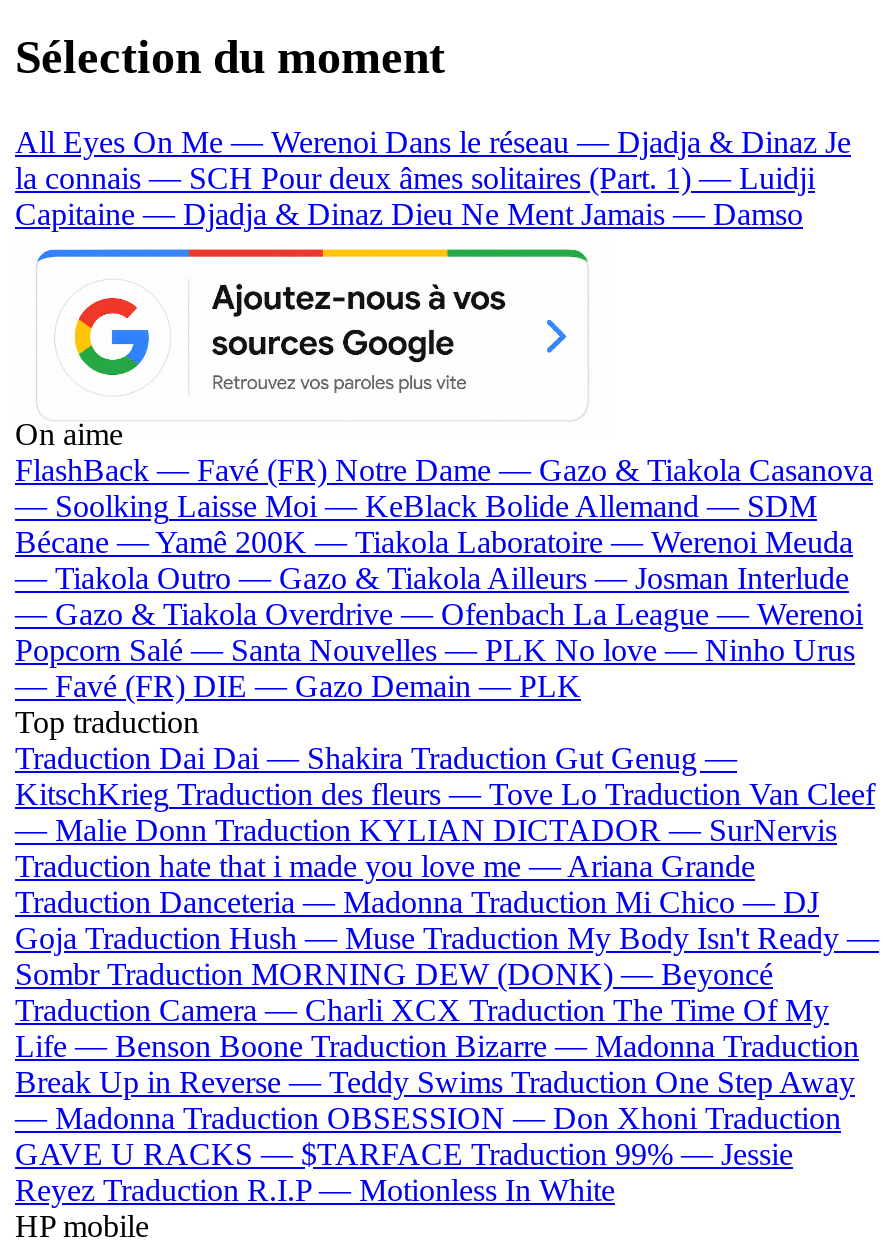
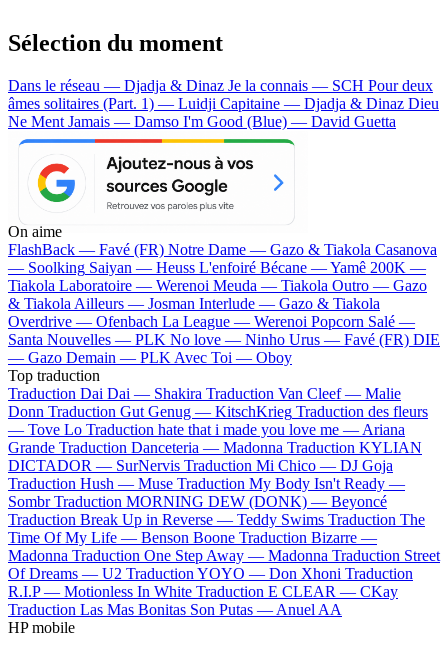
[15,124,851,230] All Eyes On Me — Werenoi Dans le réseau — Djadja & Dinaz Je | la connais — SCH Pour deux âmes solitaires (Part. 1) — Luidji | Capitaine — Djadja & Dinaz Dieu Ne Ment Jamais — Damso -> [8,76,439,129] Dans le réseau — Djadja & Dinaz Je la connais — SCH Pour deux | âmes solitaires (Part. 1) — Luidji Capitaine — Djadja & Dinaz Dieu | Ne Ment Jamais — Damso I'm Good (Blue) — David Guetta
[15,488,863,702] — Soolking Laisse Moi — KeBlack Bolide Allemand — SDM | Bécane — Yamê 200K — Tiakola Laboratoire — Werenoi Meuda | — Tiakola Outro — Gazo & Tiakola Ailleurs — Josman Interlude | — Gazo & Tiakola Overdrive — Ofenbach La League — Werenoi | Popcorn Salé — Santa Nouvelles — PLK No love — Ninho Urus | —Favé (FR) DIE — Gazo Demain — PLK -> [8,258,440,365] — Soolking Saiyan — Heuss L'enfoiré Bécane — Yamê 200K — | Tiakola Laboratoire — Werenoi Meuda — Tiakola Outro — Gazo | & Tiakola Ailleurs — Josman Interlude — Gazo & Tiakola | Overdrive — Ofenbach La League — Werenoi Popcorn Salé — | Santa Nouvelles — PLK No love — Ninho Urus — Favé (FR) DIE | — Gazo Demain — PLK Avec Toi — Oboy
[15,740,879,954] Traduction Dai Dai — Shakira Traduction Gut Genug — | KitschKrieg Traduction des fleurs — Tove Lo Traduction Van Cleef | — Malie Donn Traduction KYLIAN DICTADOR — SurNervis | Traduction hate that i made you love me — Ariana Grande | Traduction Danceteria — Madonna Traduction Mi Chico — DJ | Goja Traduction Hush — Muse Traduction My Body Isn't Ready — -> [8,384,428,491] Traduction Dai Dai — Shakira Traduction Van Cleef — Malie | Donn Traduction Gut Genug — KitschKrieg Traduction des fleurs | — Tove Lo Traduction hate that i made you love me — Ariana | Grande Traduction Danceteria — Madonna Traduction KYLIAN | DICTADOR — SurNervis Traduction Mi Chico — DJ Goja | Traduction Hush — Muse Traduction My Body Isn't Ready —
[15,992,859,1206] Traduction Camera — Charli XCX Traduction The Time Of My | Life — Benson Boone Traduction Bizarre — Madonna Traduction | Break Up in Reverse — Teddy Swims Traduction One Step Away | — Madonna Traduction OBSESSION — Don Xhoni Traduction | GAVE U RACKS — $TARFACE Traduction 99% — Jessie | Reyez Traduction R.I.P — Motionless In White -> [8,510,440,617] Traduction Break Up in Reverse — Teddy Swims Traduction The | Time Of My Life — Benson Boone Traduction Bizarre — | Madonna Traduction One Step Away — Madonna Traduction Street | Of Dreams — U2 Traduction YOYO — Don Xhoni Traduction | R.I.P — Motionless In White Traduction E CLEAR — CKay | Traduction Las Mas Bonitas Son Putas — Anuel AA

